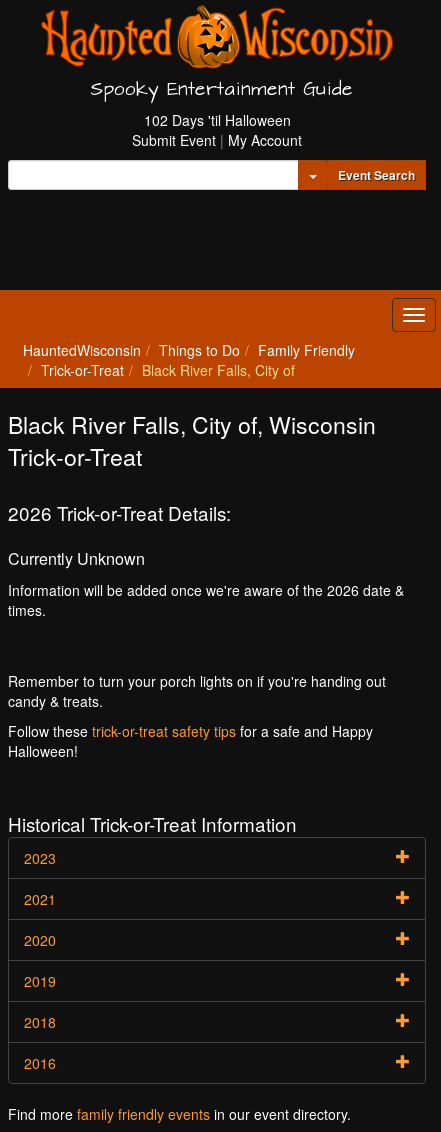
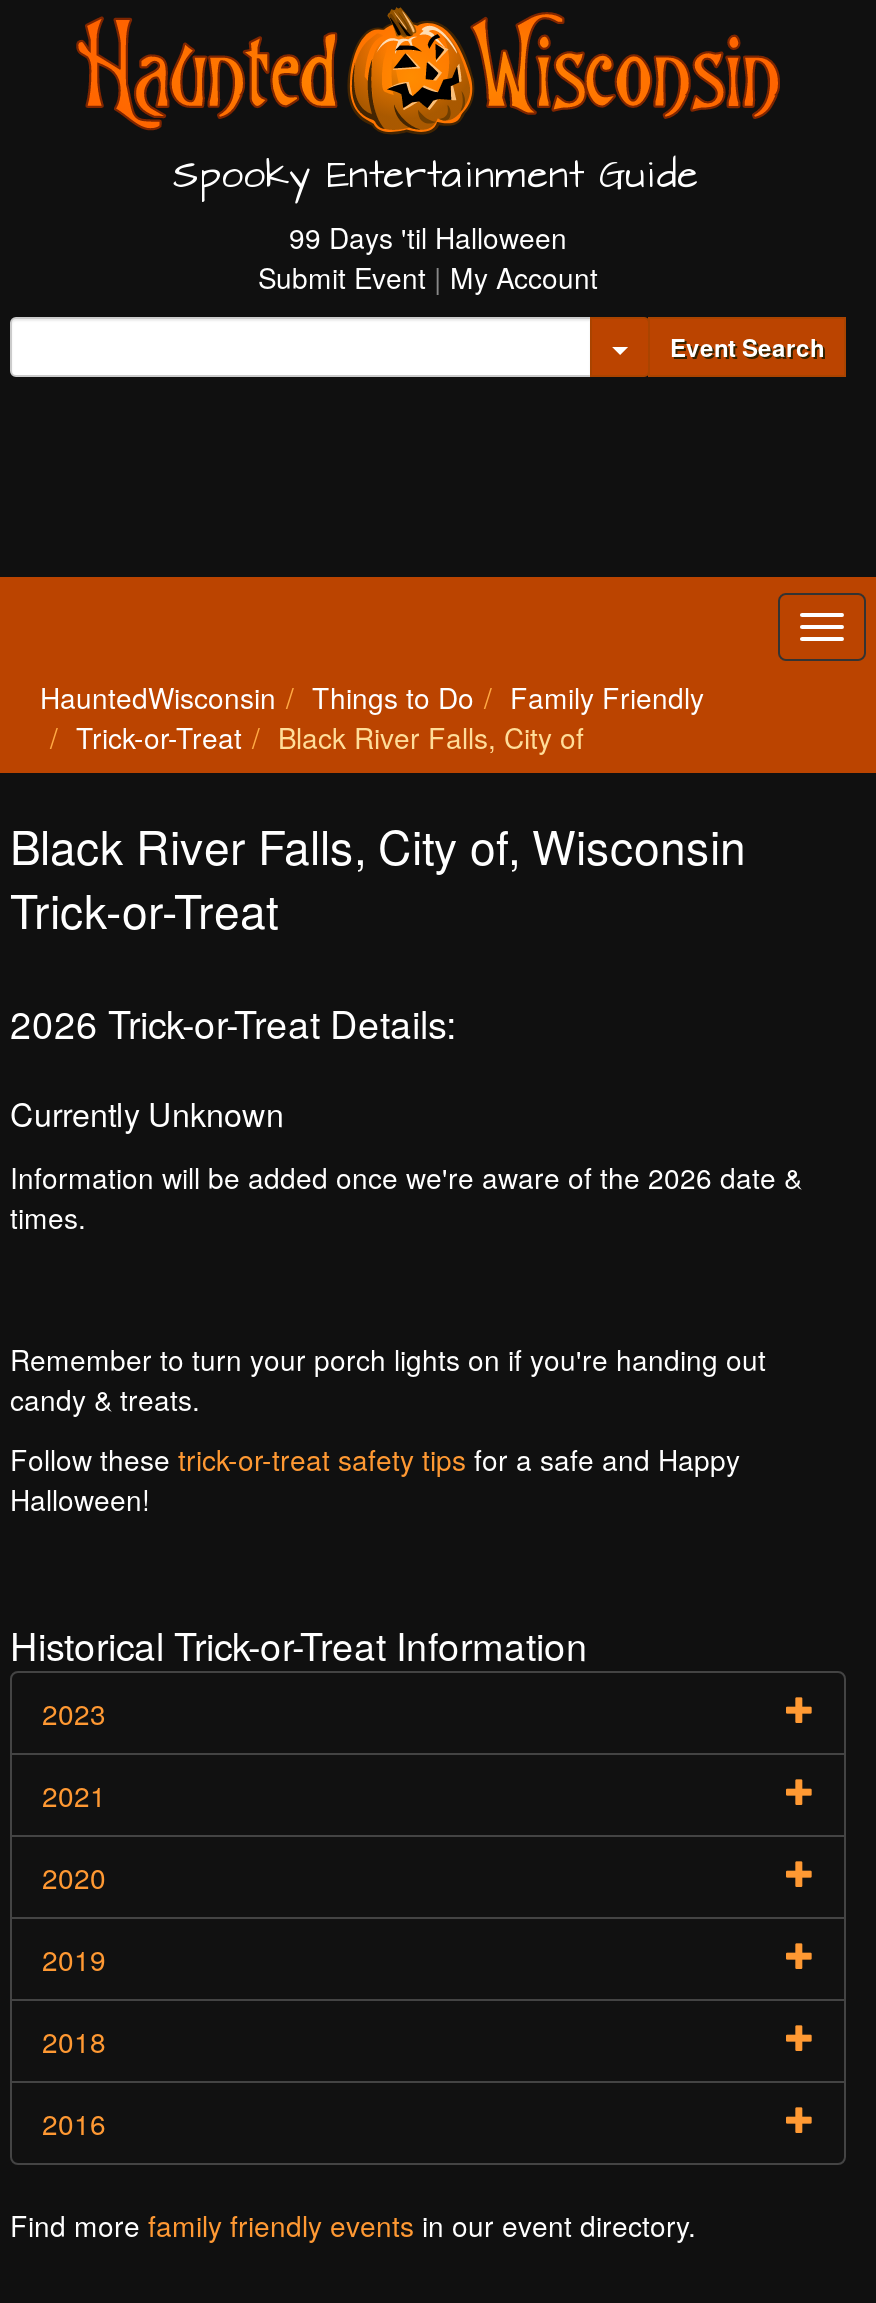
[143,110,290,130] 102 Days 'til Halloween -> [289,217,567,257] 99 Days 'til Halloween

